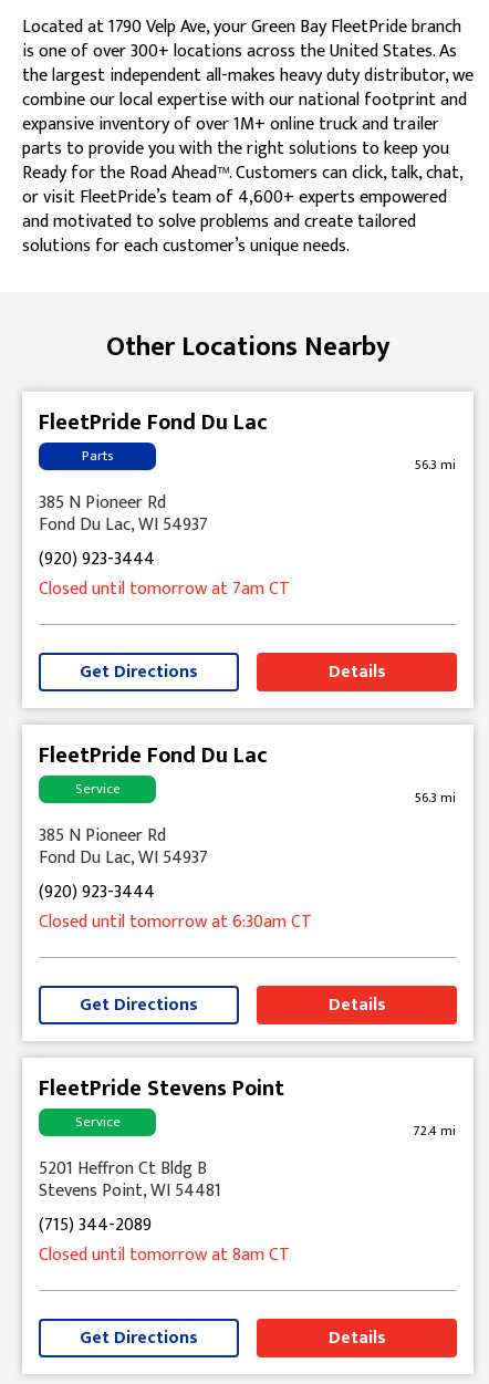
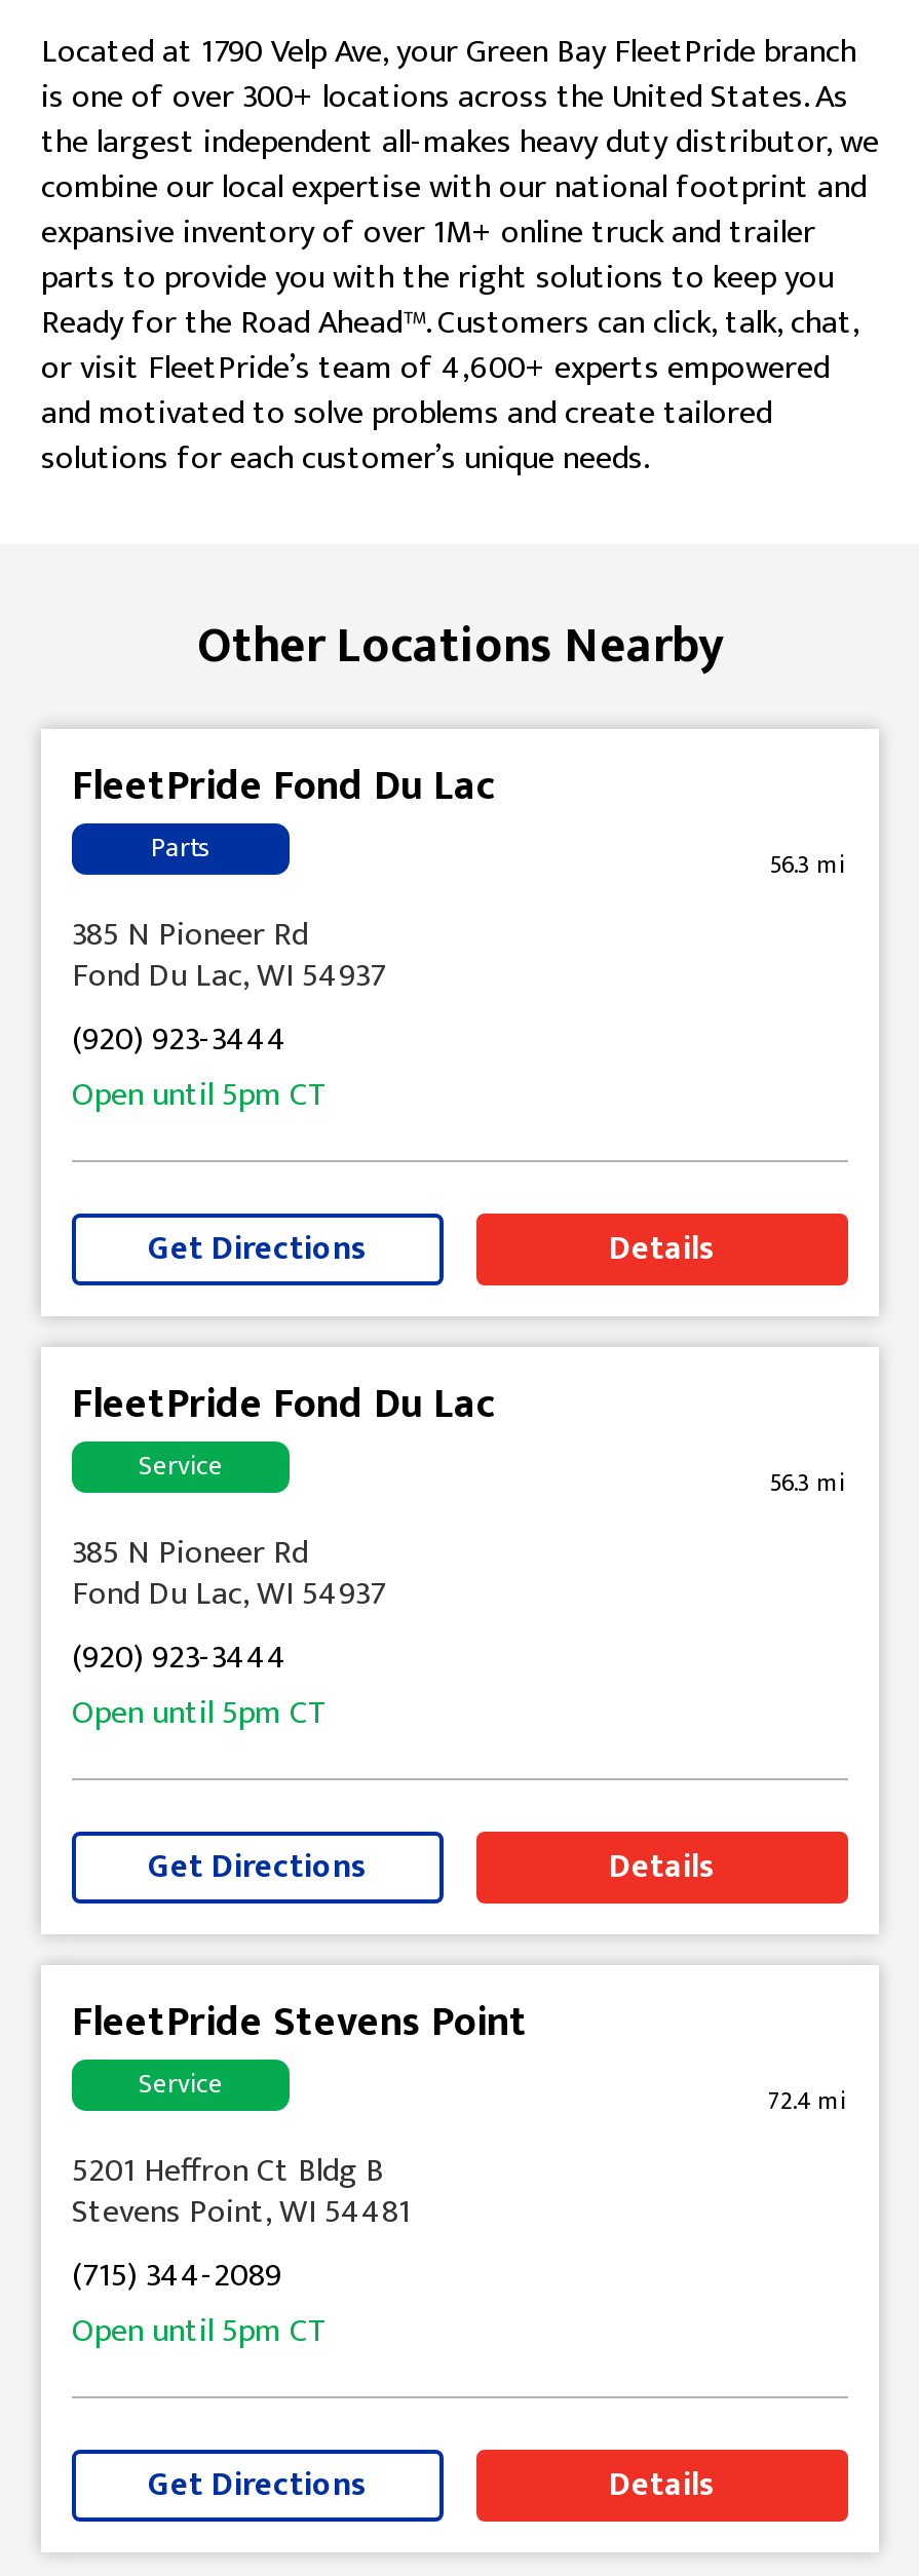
[39,574,290,604] Closed until tomorrow at 7am CT -> [72,1068,329,1123] Open until 5pm CT
[39,907,312,937] Closed until tomorrow at 6:30am CT -> [72,1686,329,1741] Open until 5pm CT
[39,1240,290,1270] Closed until tomorrow at 8am CT -> [72,2304,329,2359] Open until 5pm CT

